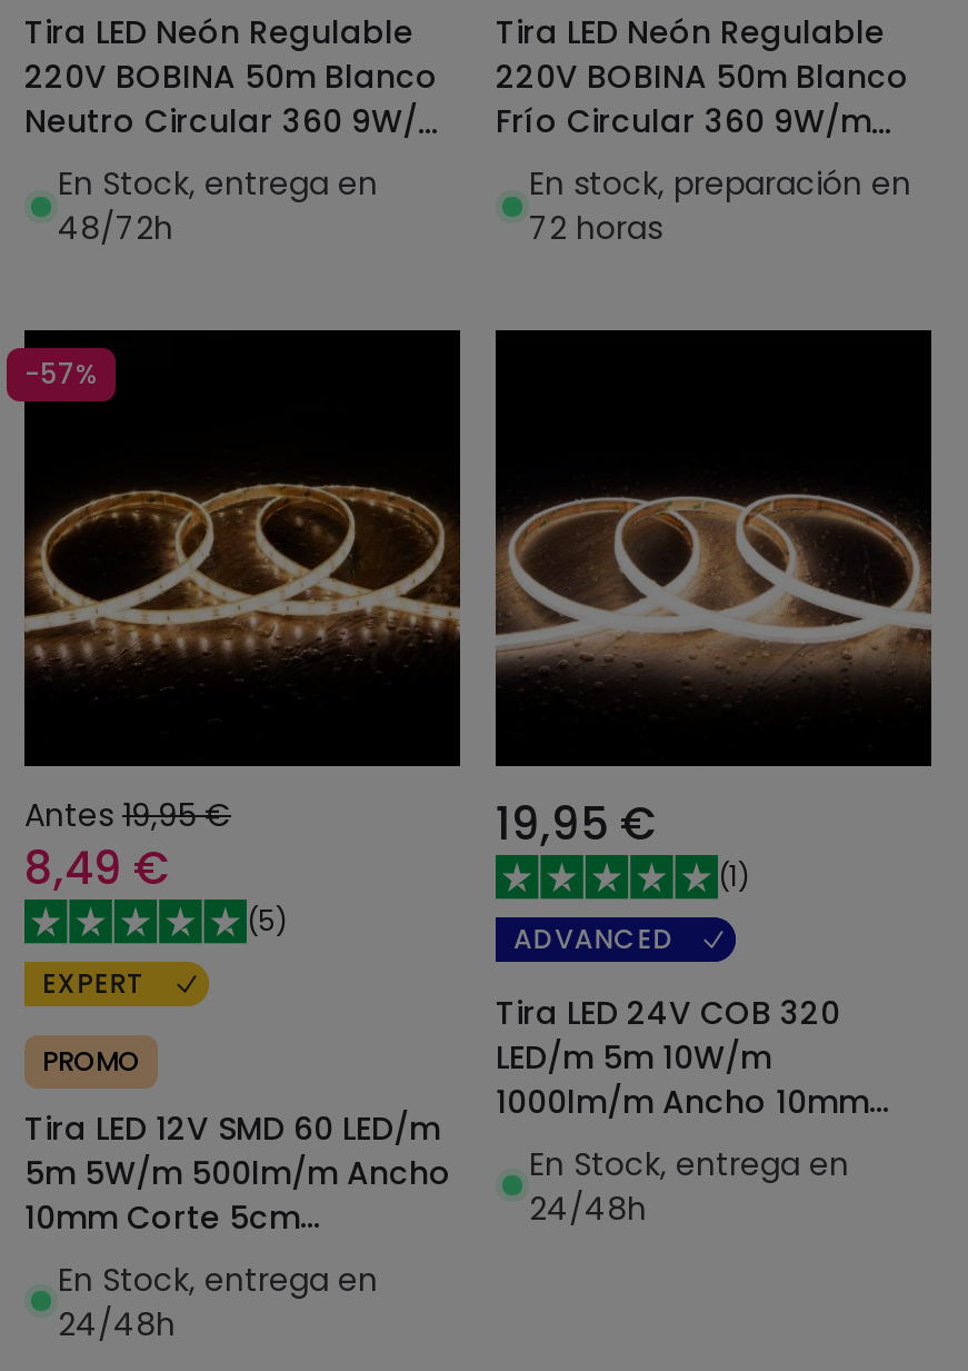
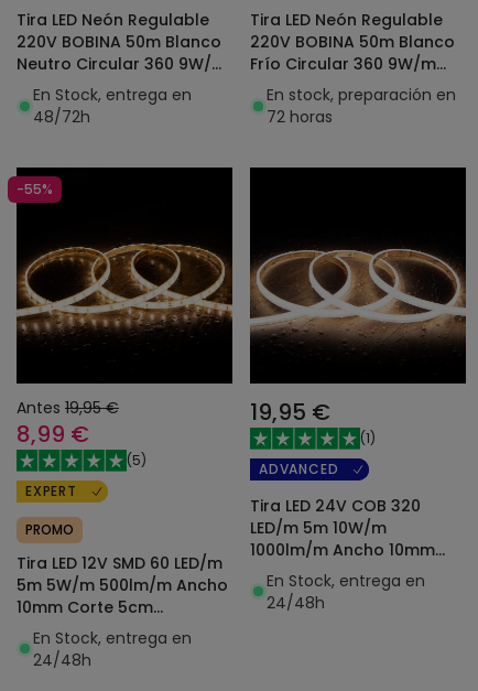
[24,355,98,393] -57% -> [17,180,53,199] -55%
[24,838,171,900] 8,49 € -> [17,419,89,450] 8,99 €

